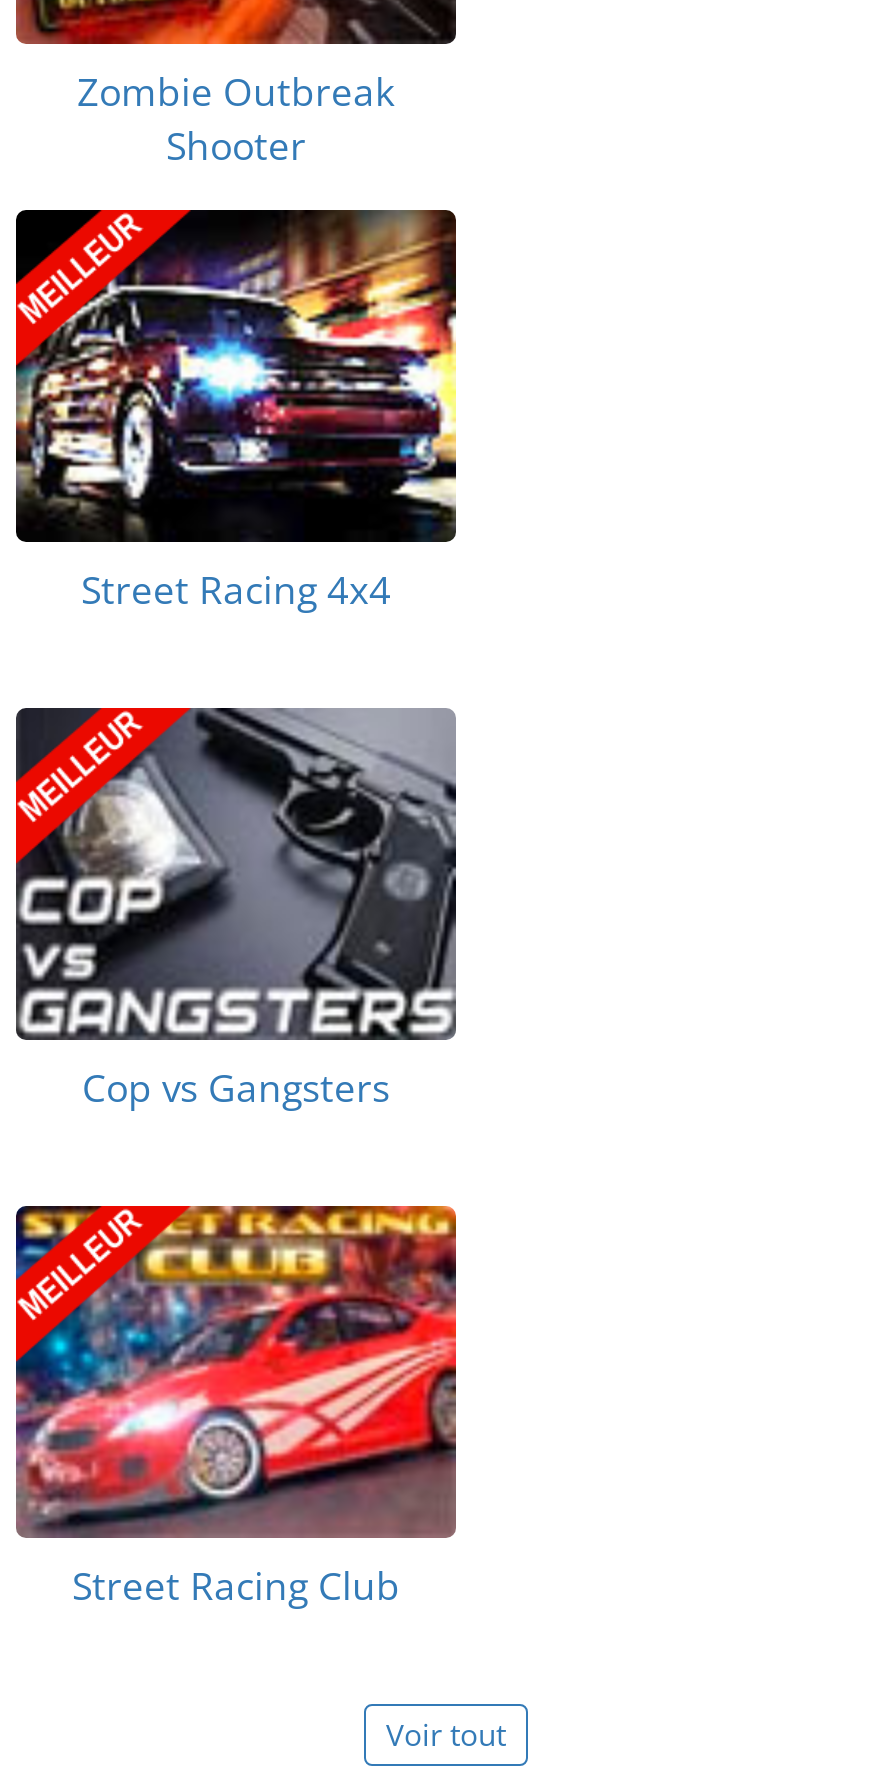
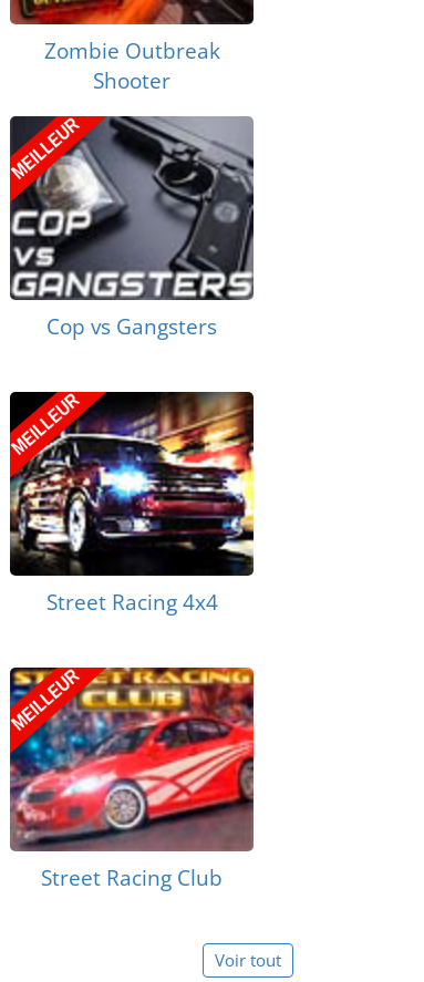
moved [16,208,458,616] -> [10,391,255,617]: [image] | Street Racing 4x4
moved [14,704,460,1114] -> [9,114,256,341]: [image] | Cop vs Gangsters

